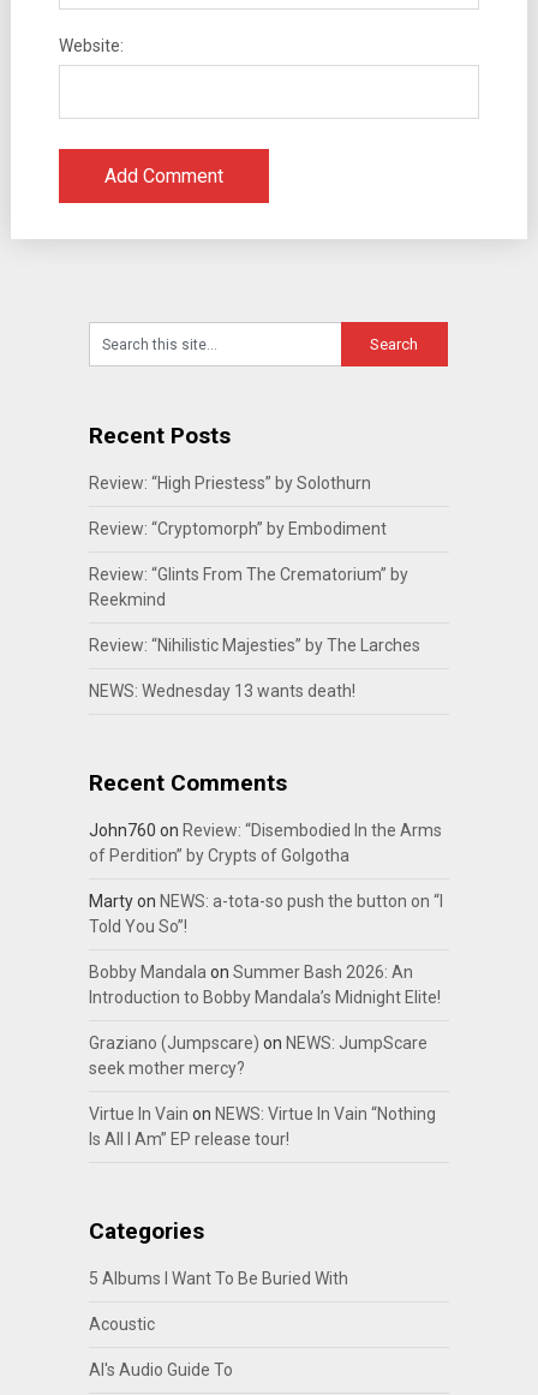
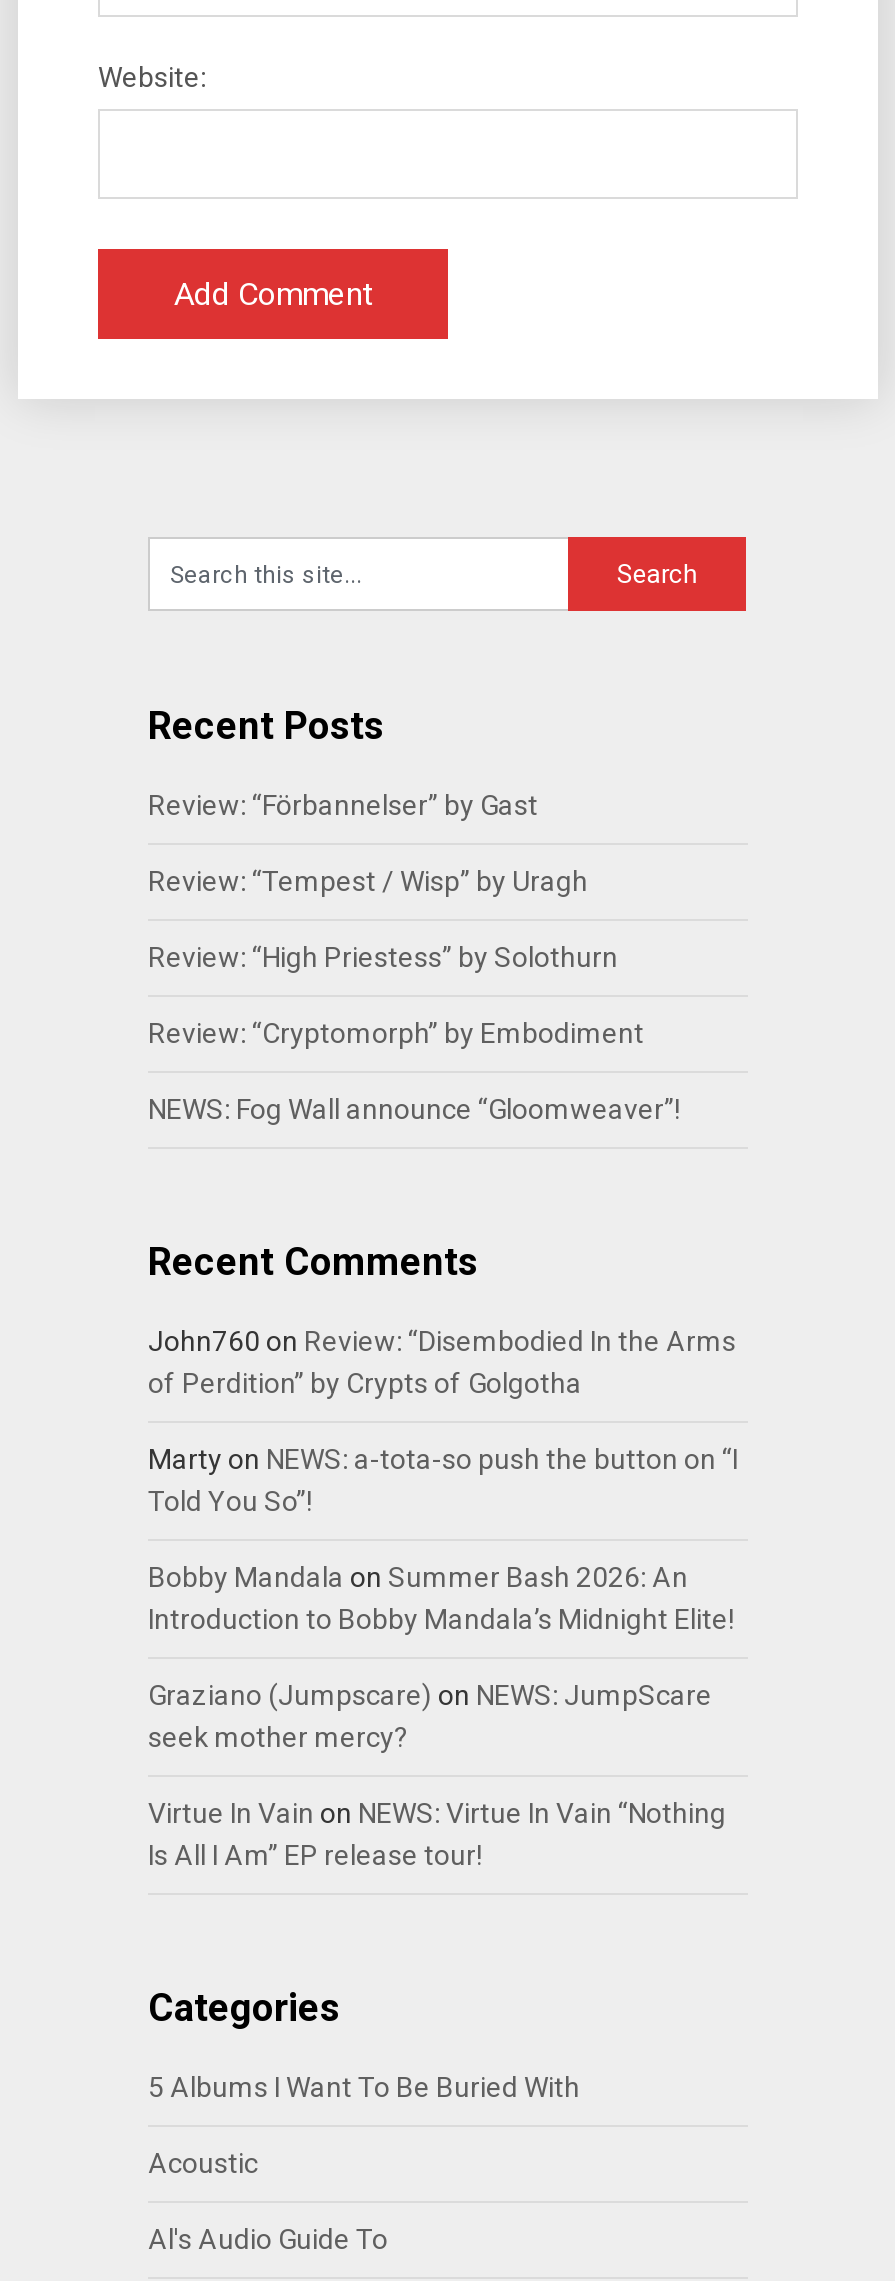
none -> [148,790,588,898] Review: “Förbannelser” by Gast | Review: “Tempest / Wisp” by Uragh
moved [89,474,387,539] -> [148,942,644,1050]: Review: “High Priestess” by Solothurn | Review: “Cryptomorph” by Embodiment
[89,565,420,701] Review: “Glints From The Crematorium” by | Reekmind | Review: “Nihilistic Majesties” by The Larches | NEWS: Wednesday 13 wants death! -> [148,1094,680,1126] NEWS: Fog Wall announce “Gloomweaver”!

